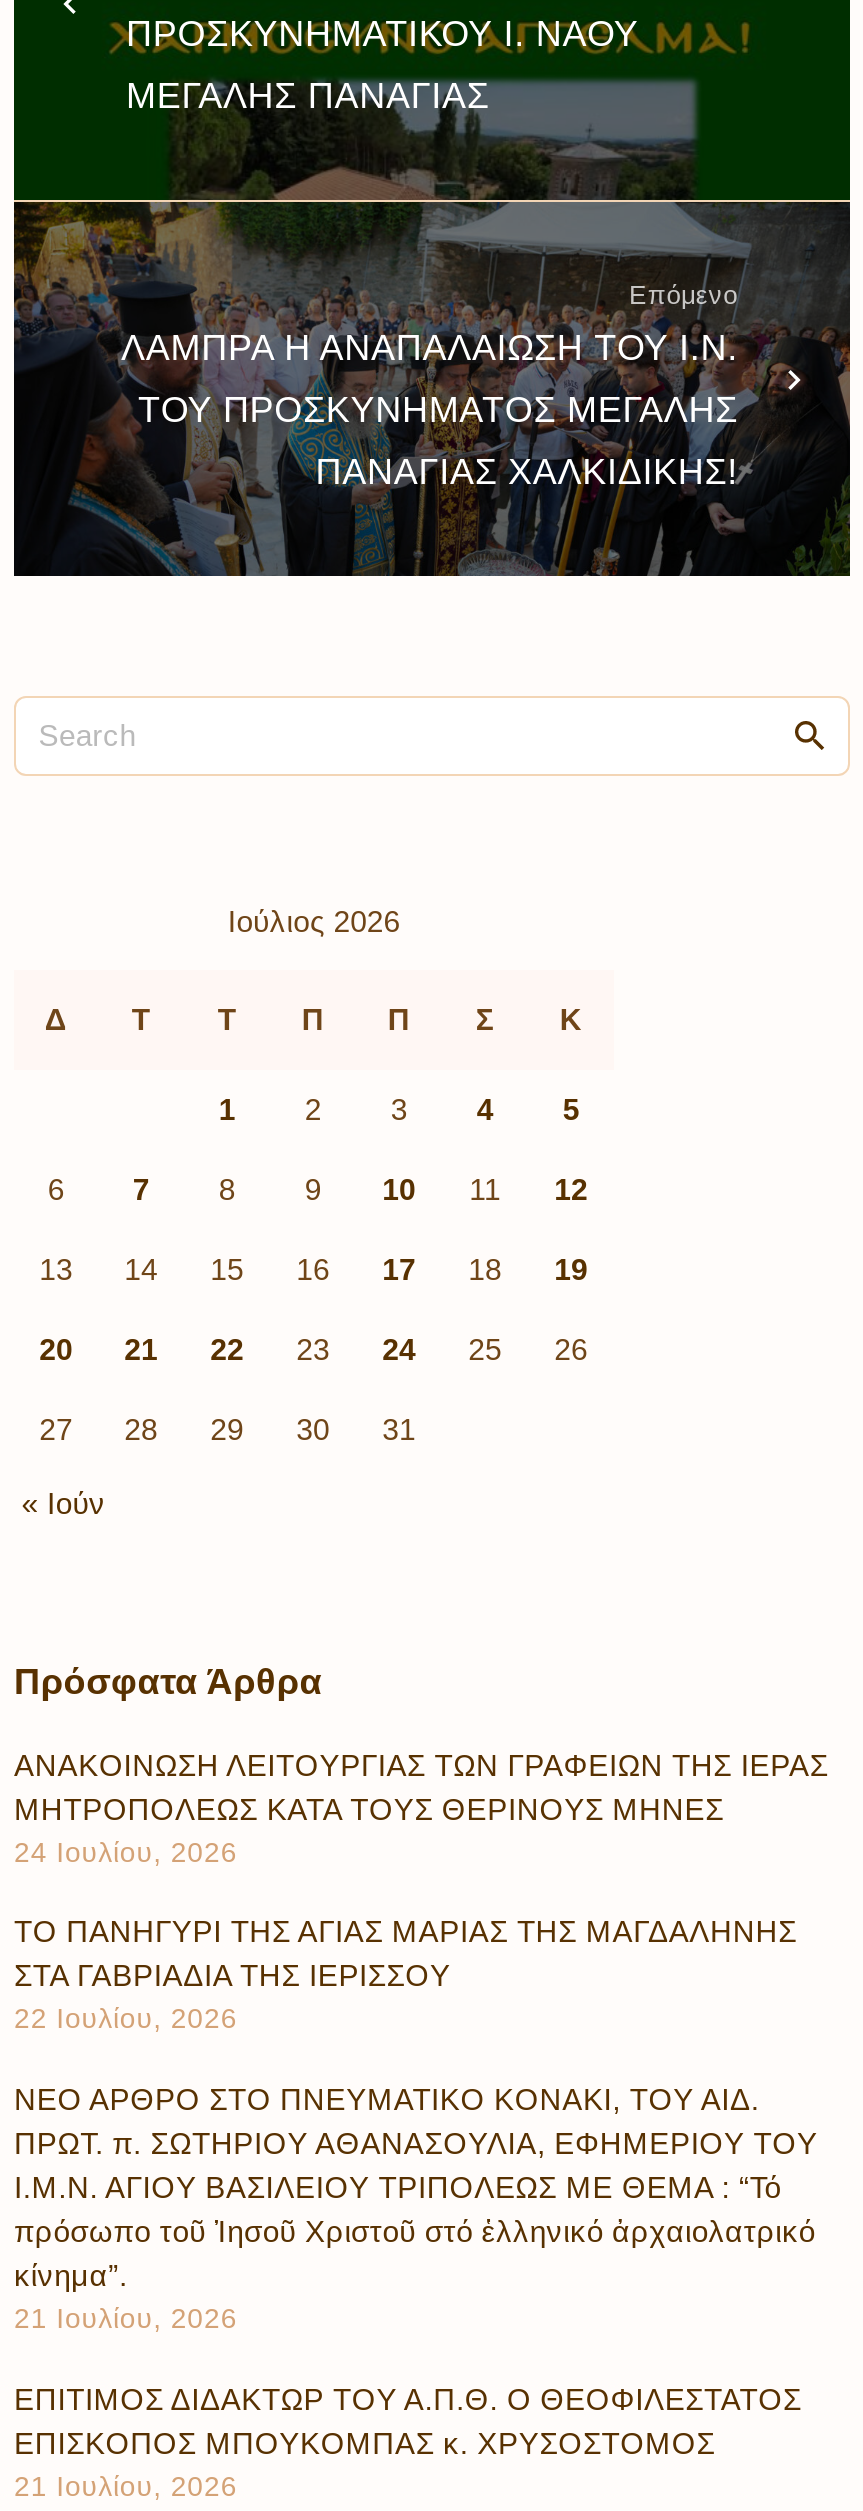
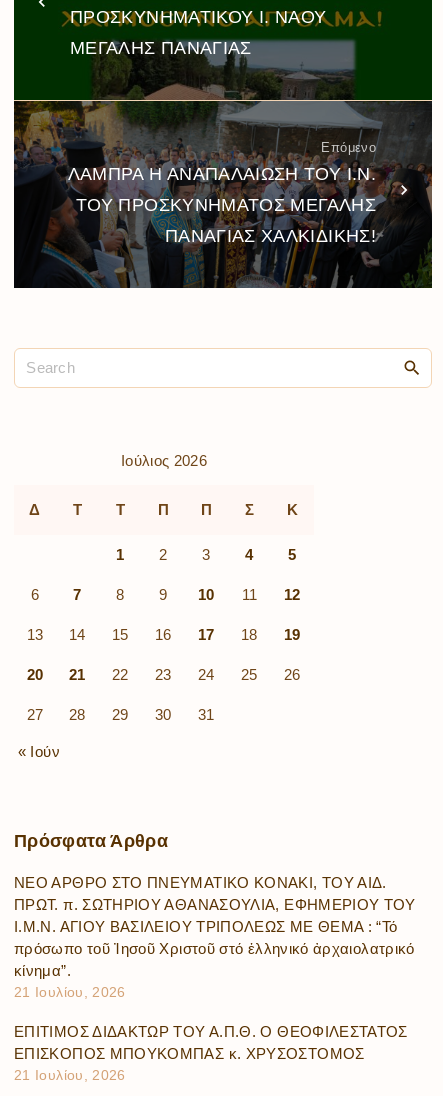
[14,1747,828,2034] ΑΝΑΚΟΙΝΩΣΗ ΛΕΙΤΟΥΡΓΙΑΣ ΤΩΝ ΓΡΑΦΕΙΩΝ ΤΗΣ ΙΕΡΑΣ | ΜΗΤΡΟΠΟΛΕΩΣ ΚΑΤΑ ΤΟΥΣ ΘΕΡΙΝΟΥΣ ΜΗΝΕΣ | 24 Ιουλίου, 2026 | ΤΟ ΠΑΝΗΓΥΡΙ ΤΗΣ ΑΓΙΑΣ ΜΑΡΙΑΣ ΤΗΣ ΜΑΓΔΑΛΗΝΗΣ | ΣΤΑ ΓΑΒΡΙΑΔΙΑ ΤΗΣ ΙΕΡΙΣΣΟΥ | 22 Ιουλίου, 2026 -> none

